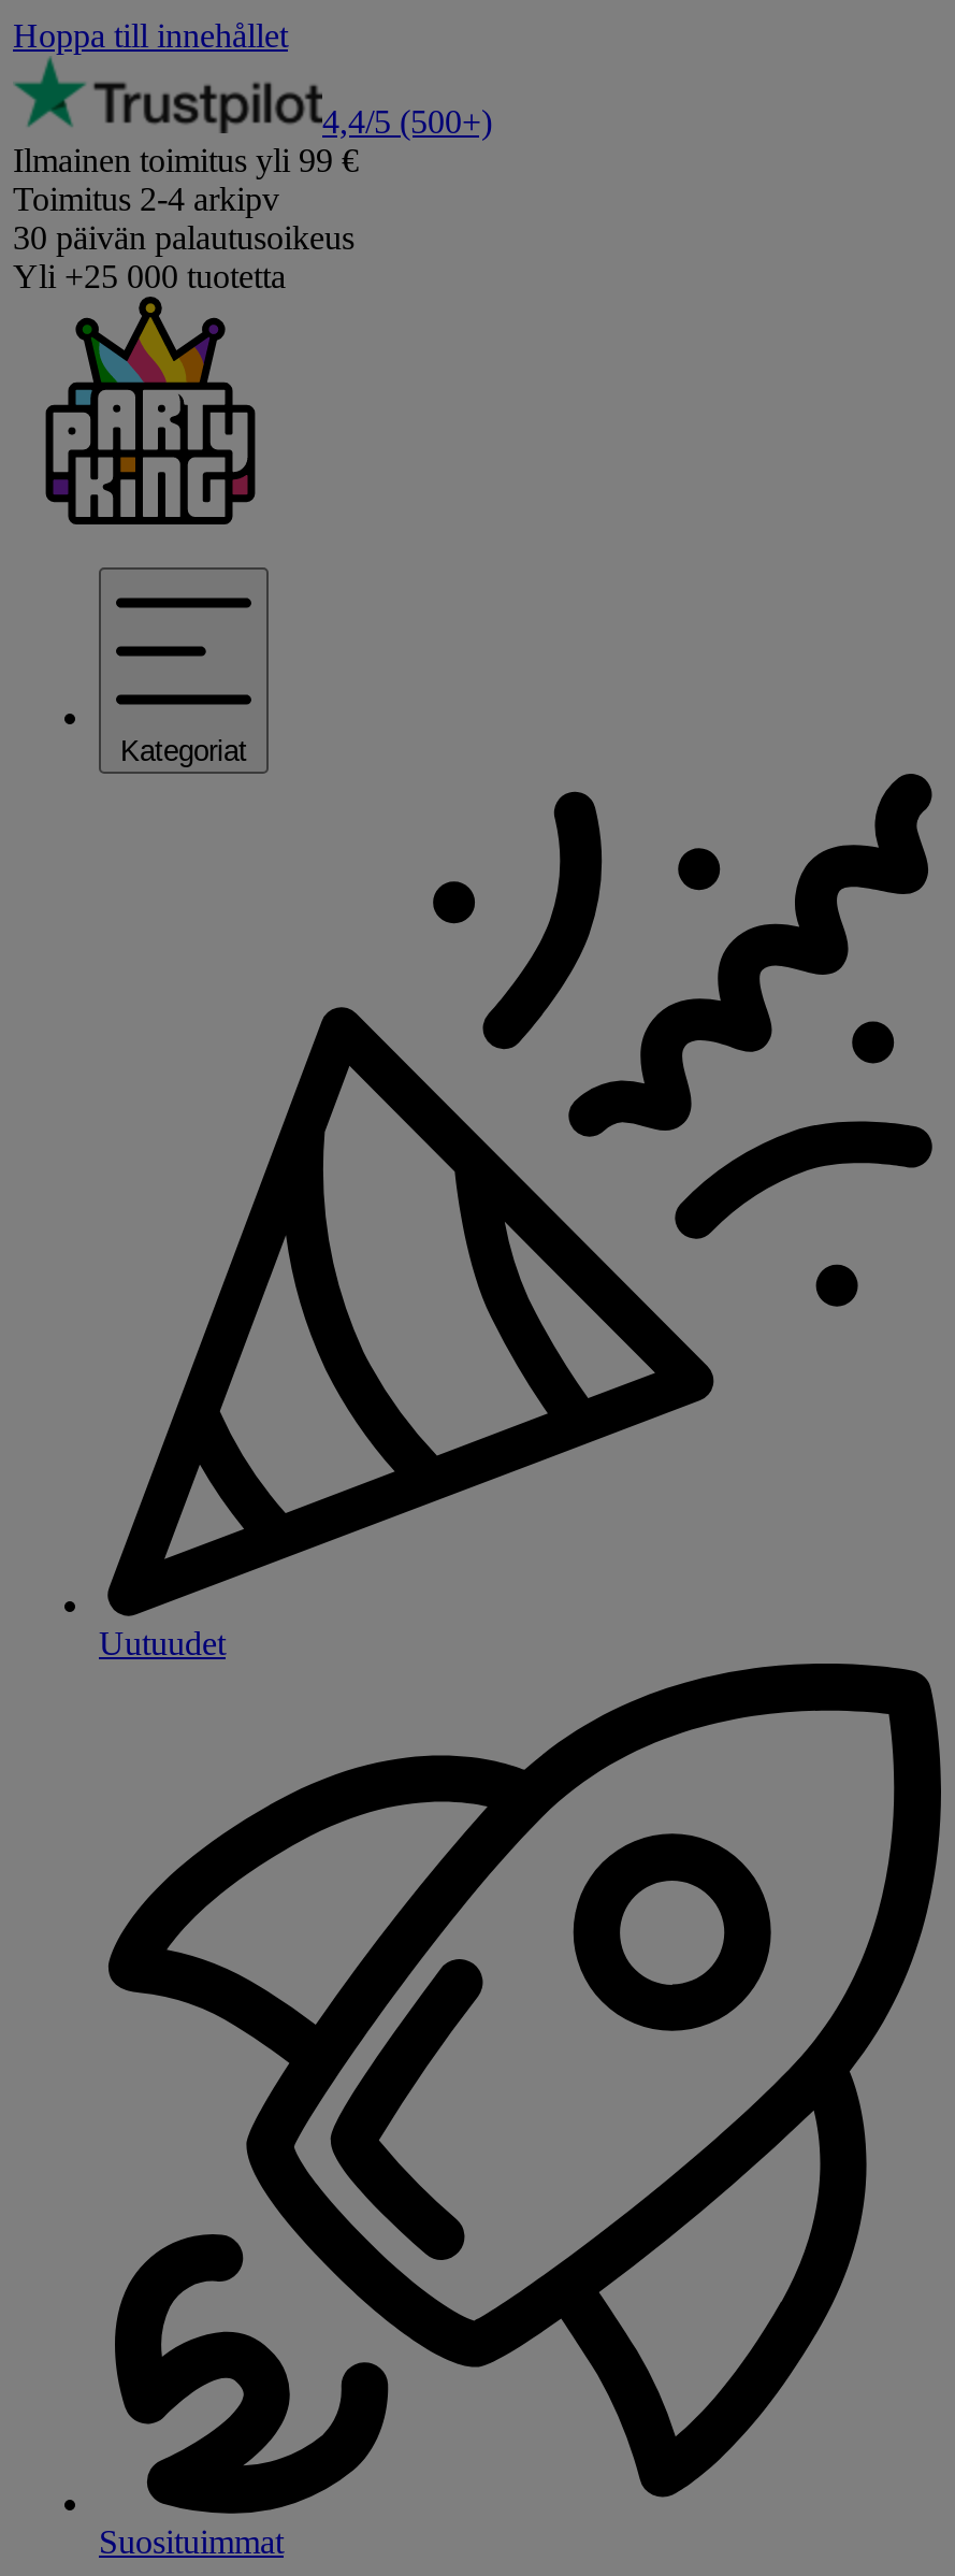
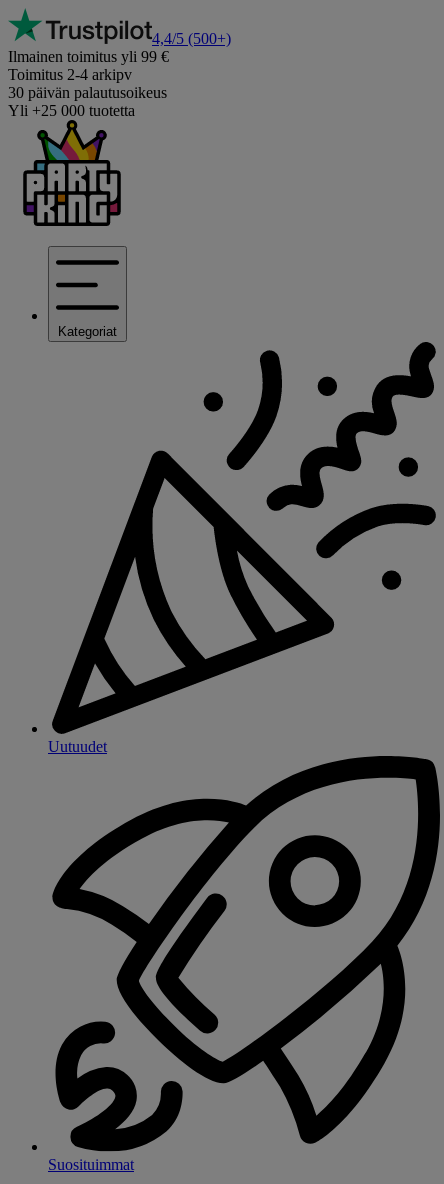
[13,17,288,54] Hoppa till innehållet -> none

